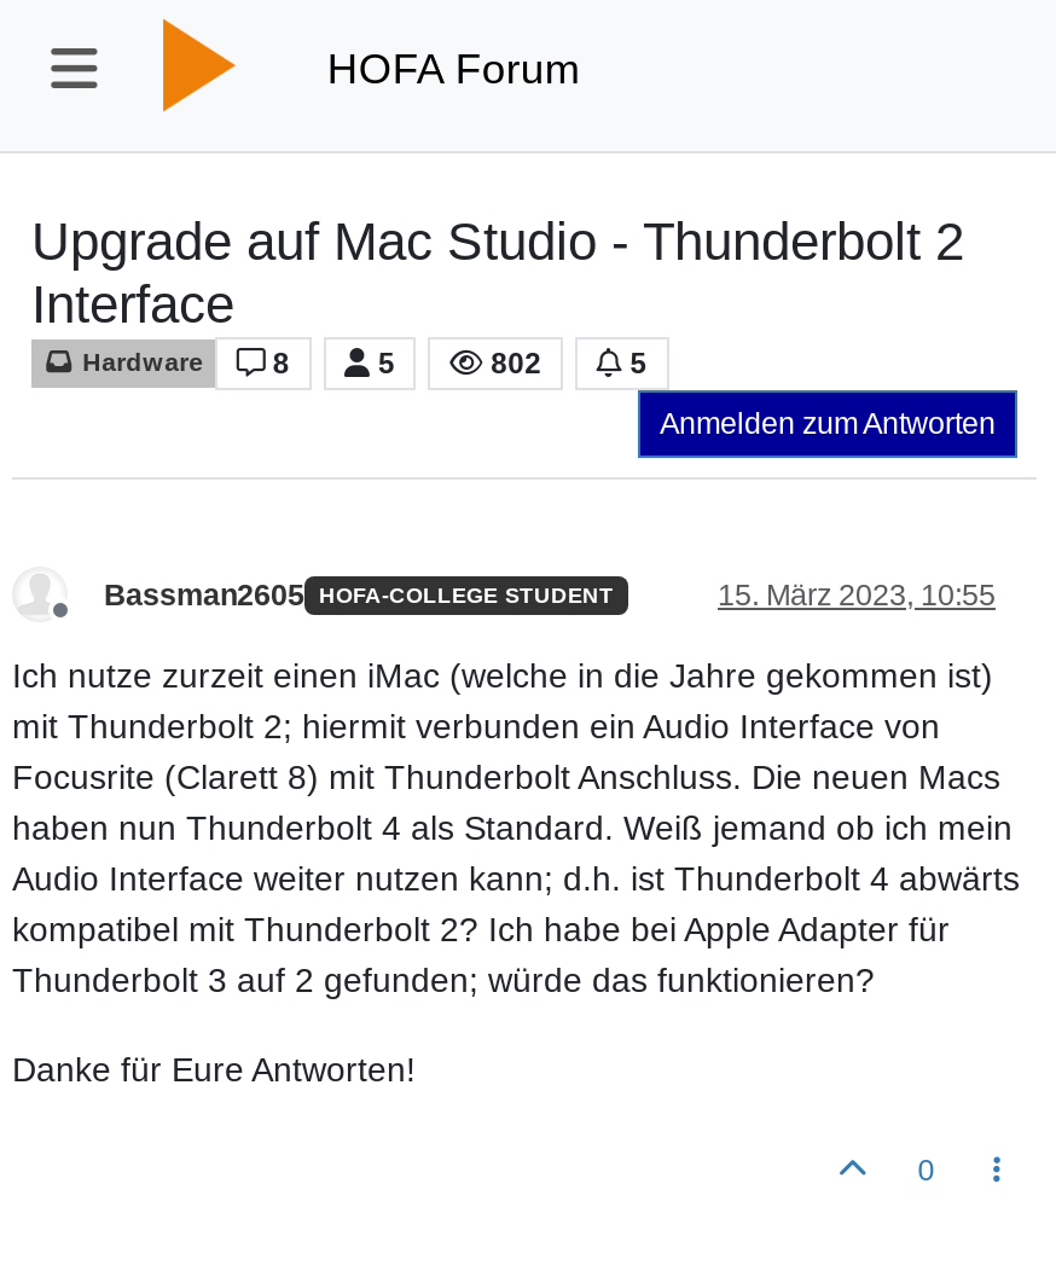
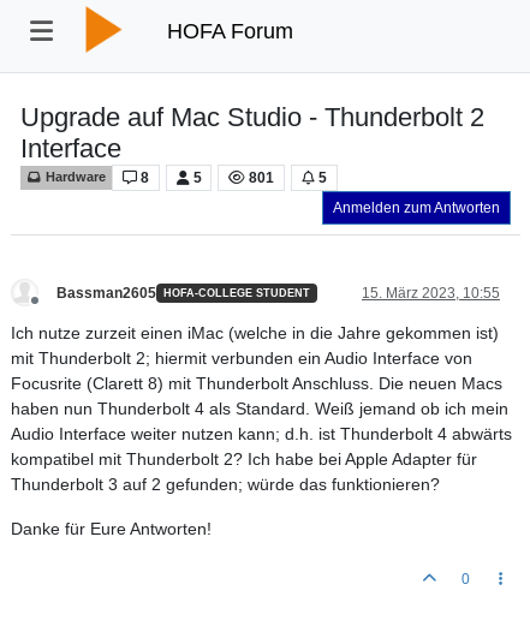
[491,347,542,380] 802 -> [249,169,274,186] 801

